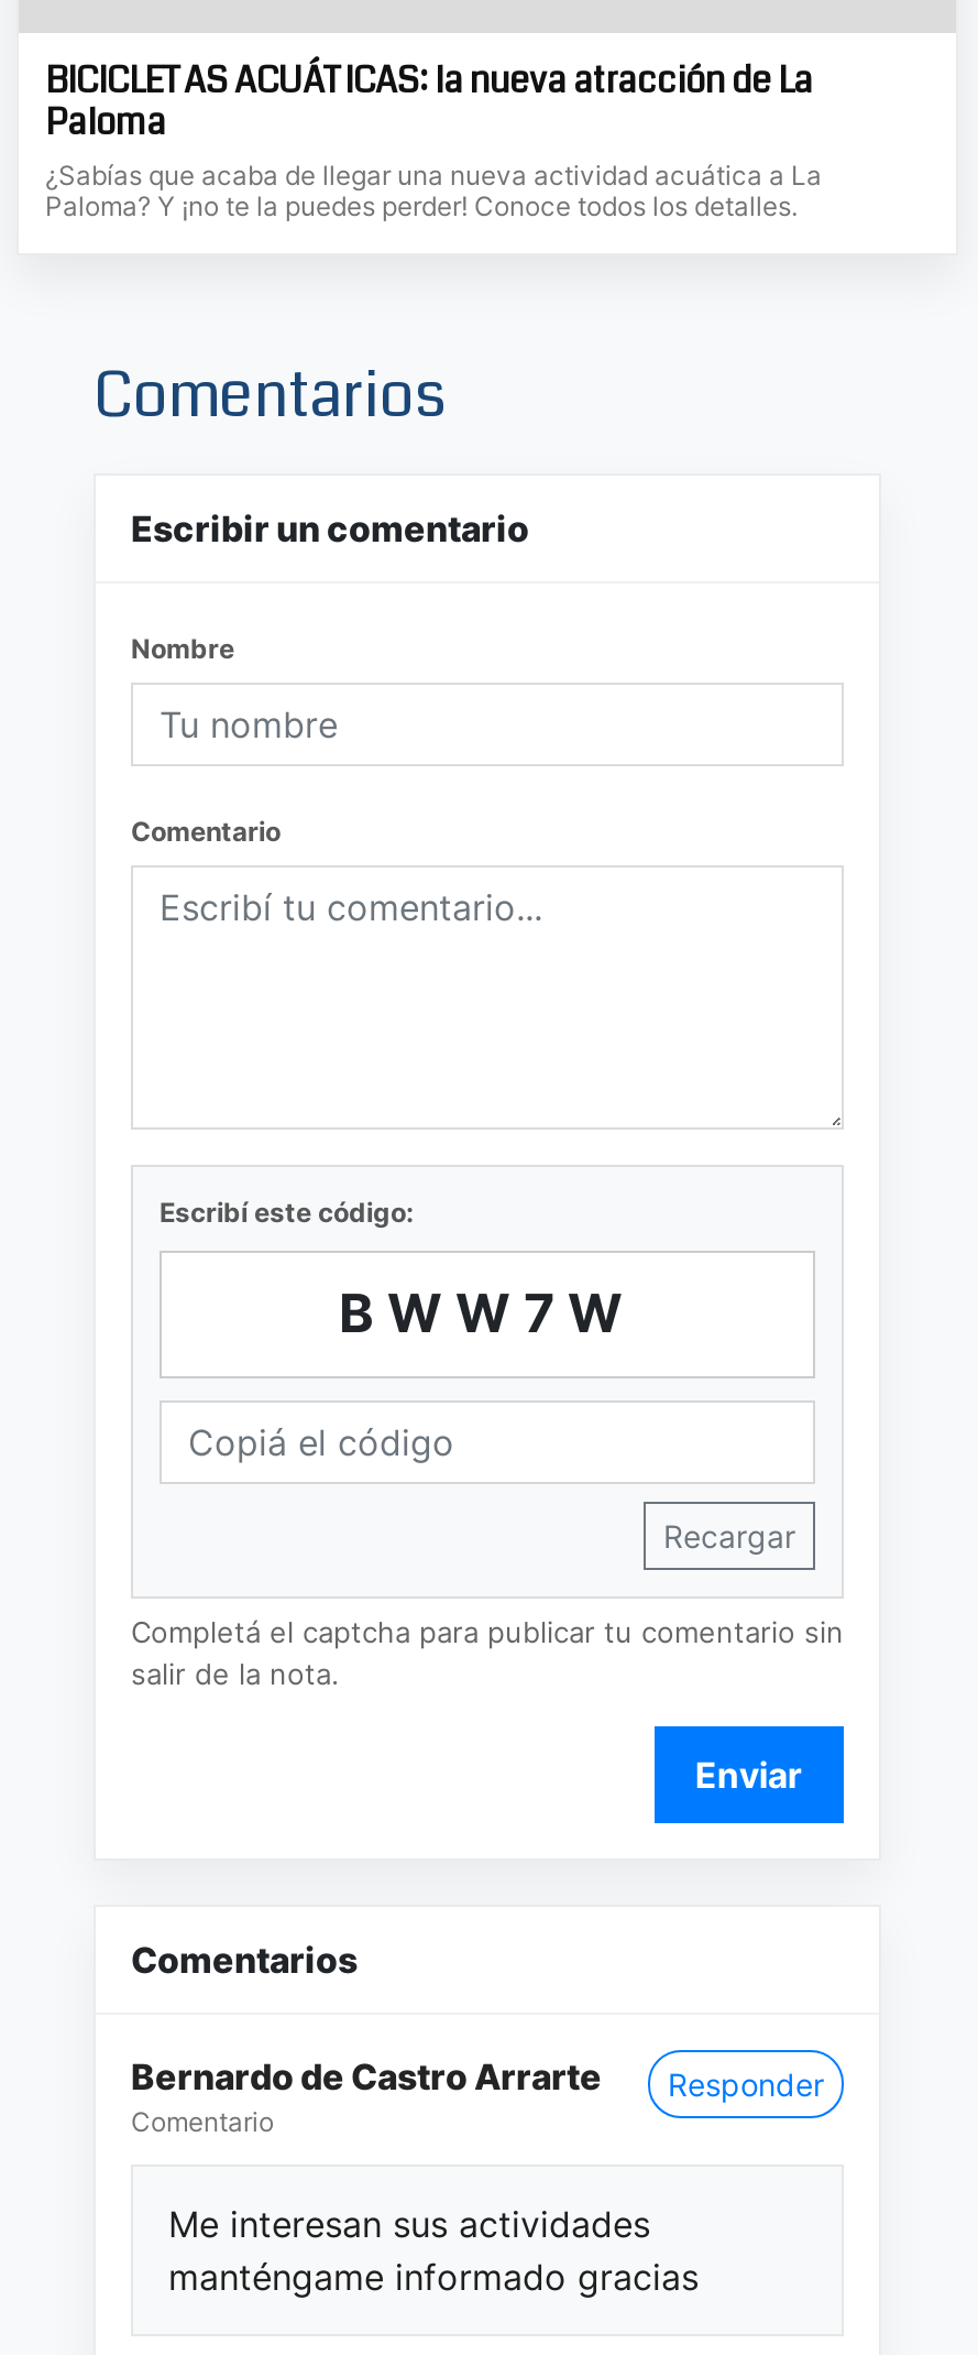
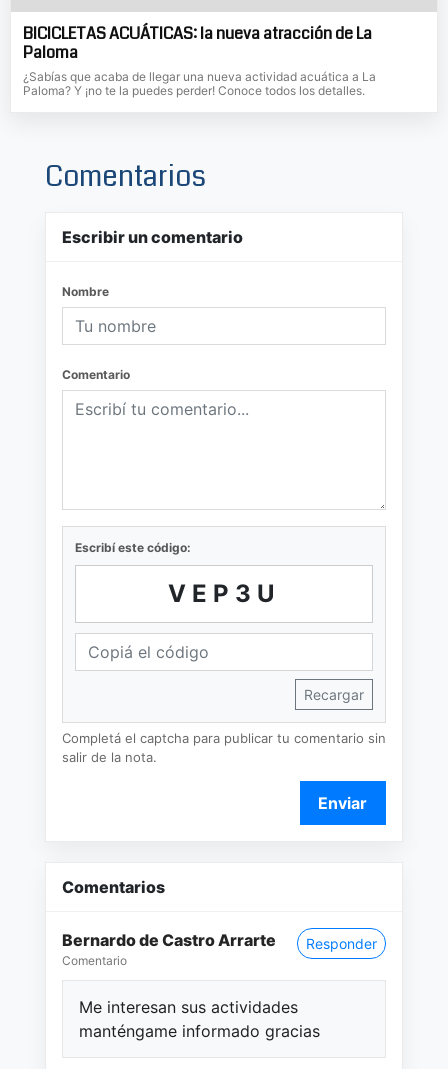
[339,1282,636,1346] BWW7W -> [167,579,280,608] VEP3U

